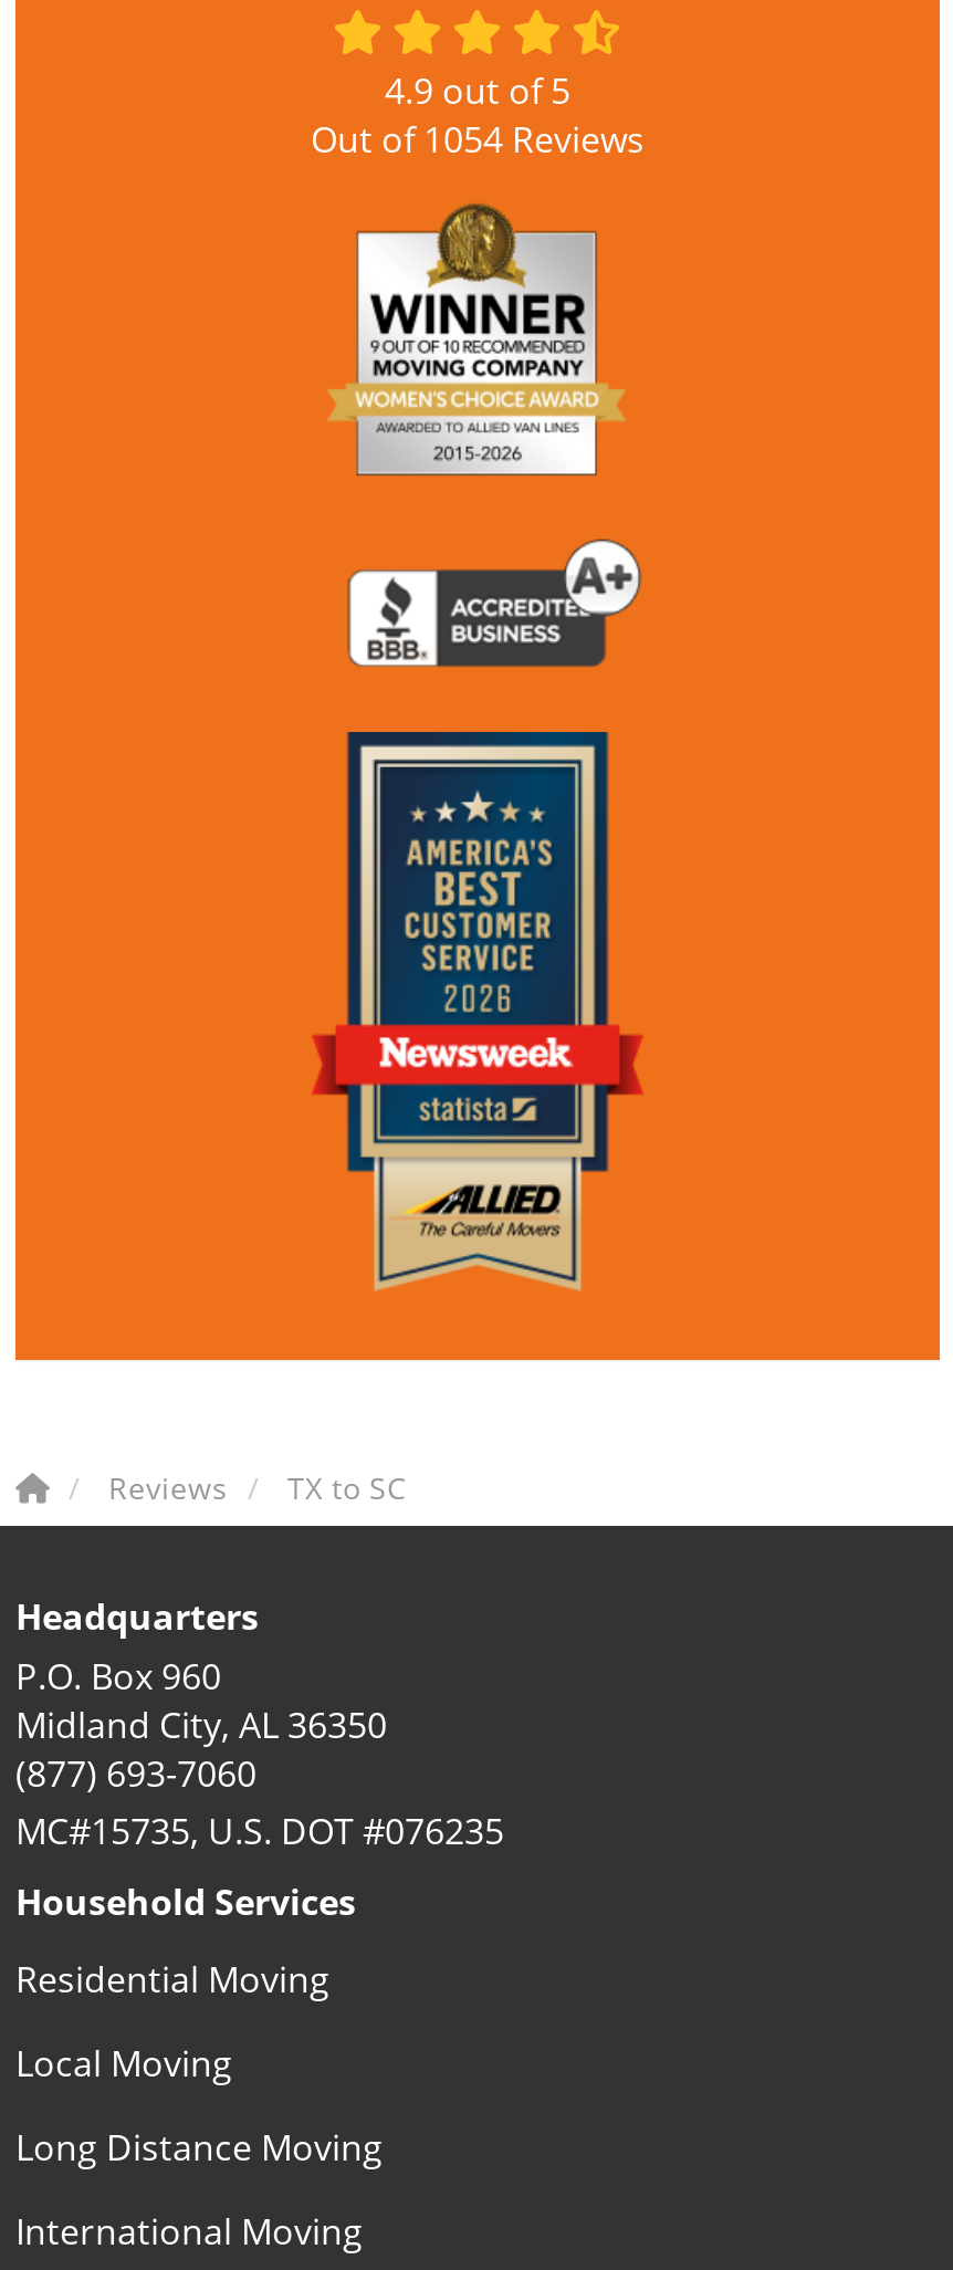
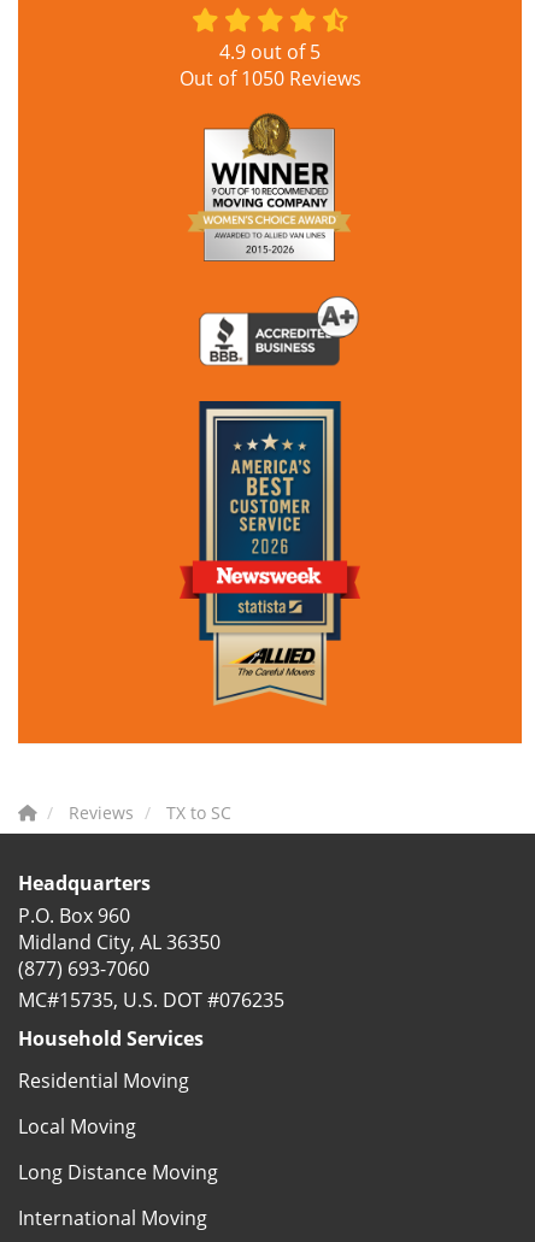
[311,115,645,164] Out of 1054 Reviews -> [179,65,361,92] Out of 1050 Reviews

